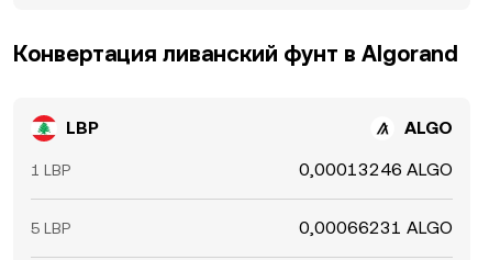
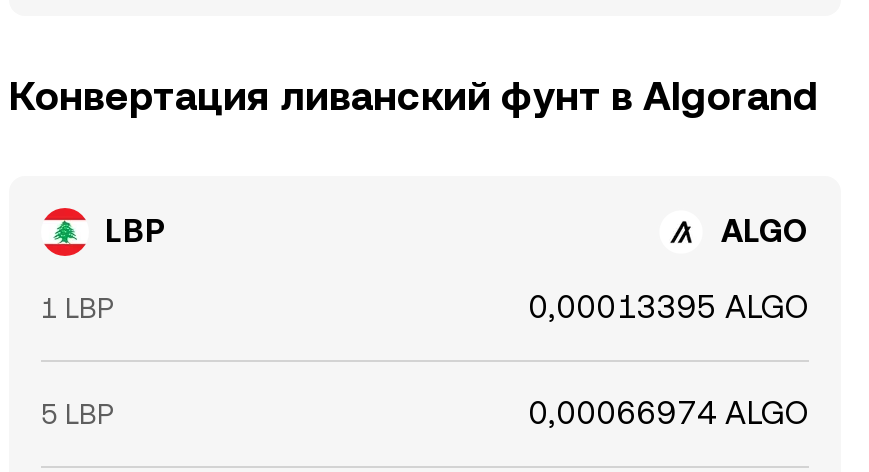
[299,159,453,180] 0,00013246 ALGO -> [529,288,809,326] 0,00013395 ALGO
[299,217,453,238] 0,00066231 ALGO -> [529,394,809,432] 0,00066974 ALGO

